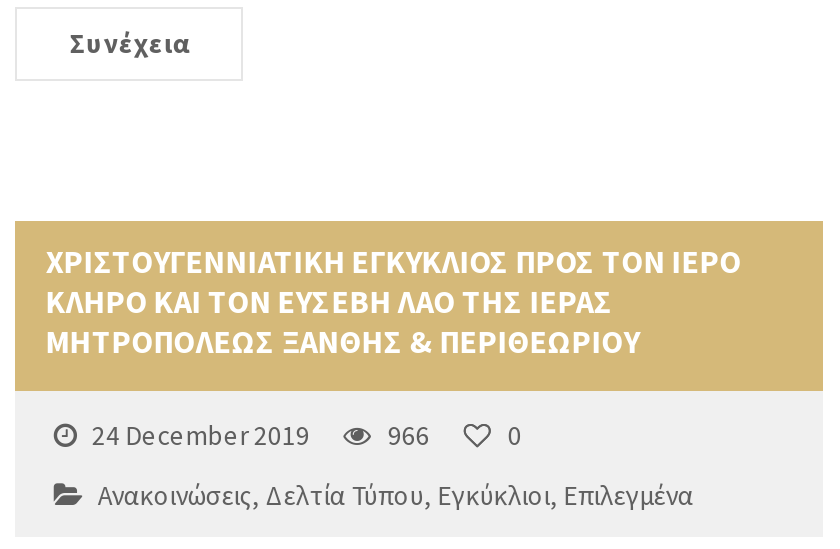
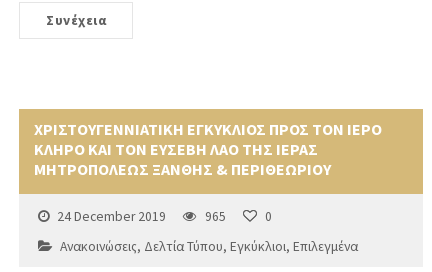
[388,419,430,453] 966 -> [205,208,226,225] 965

